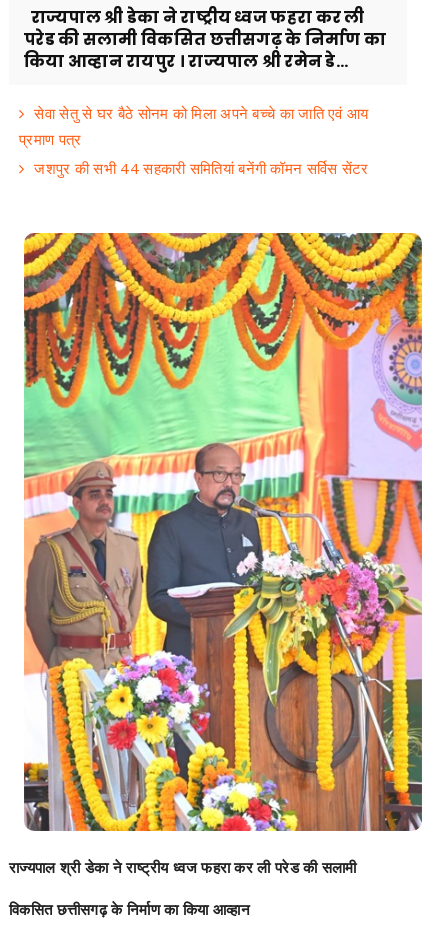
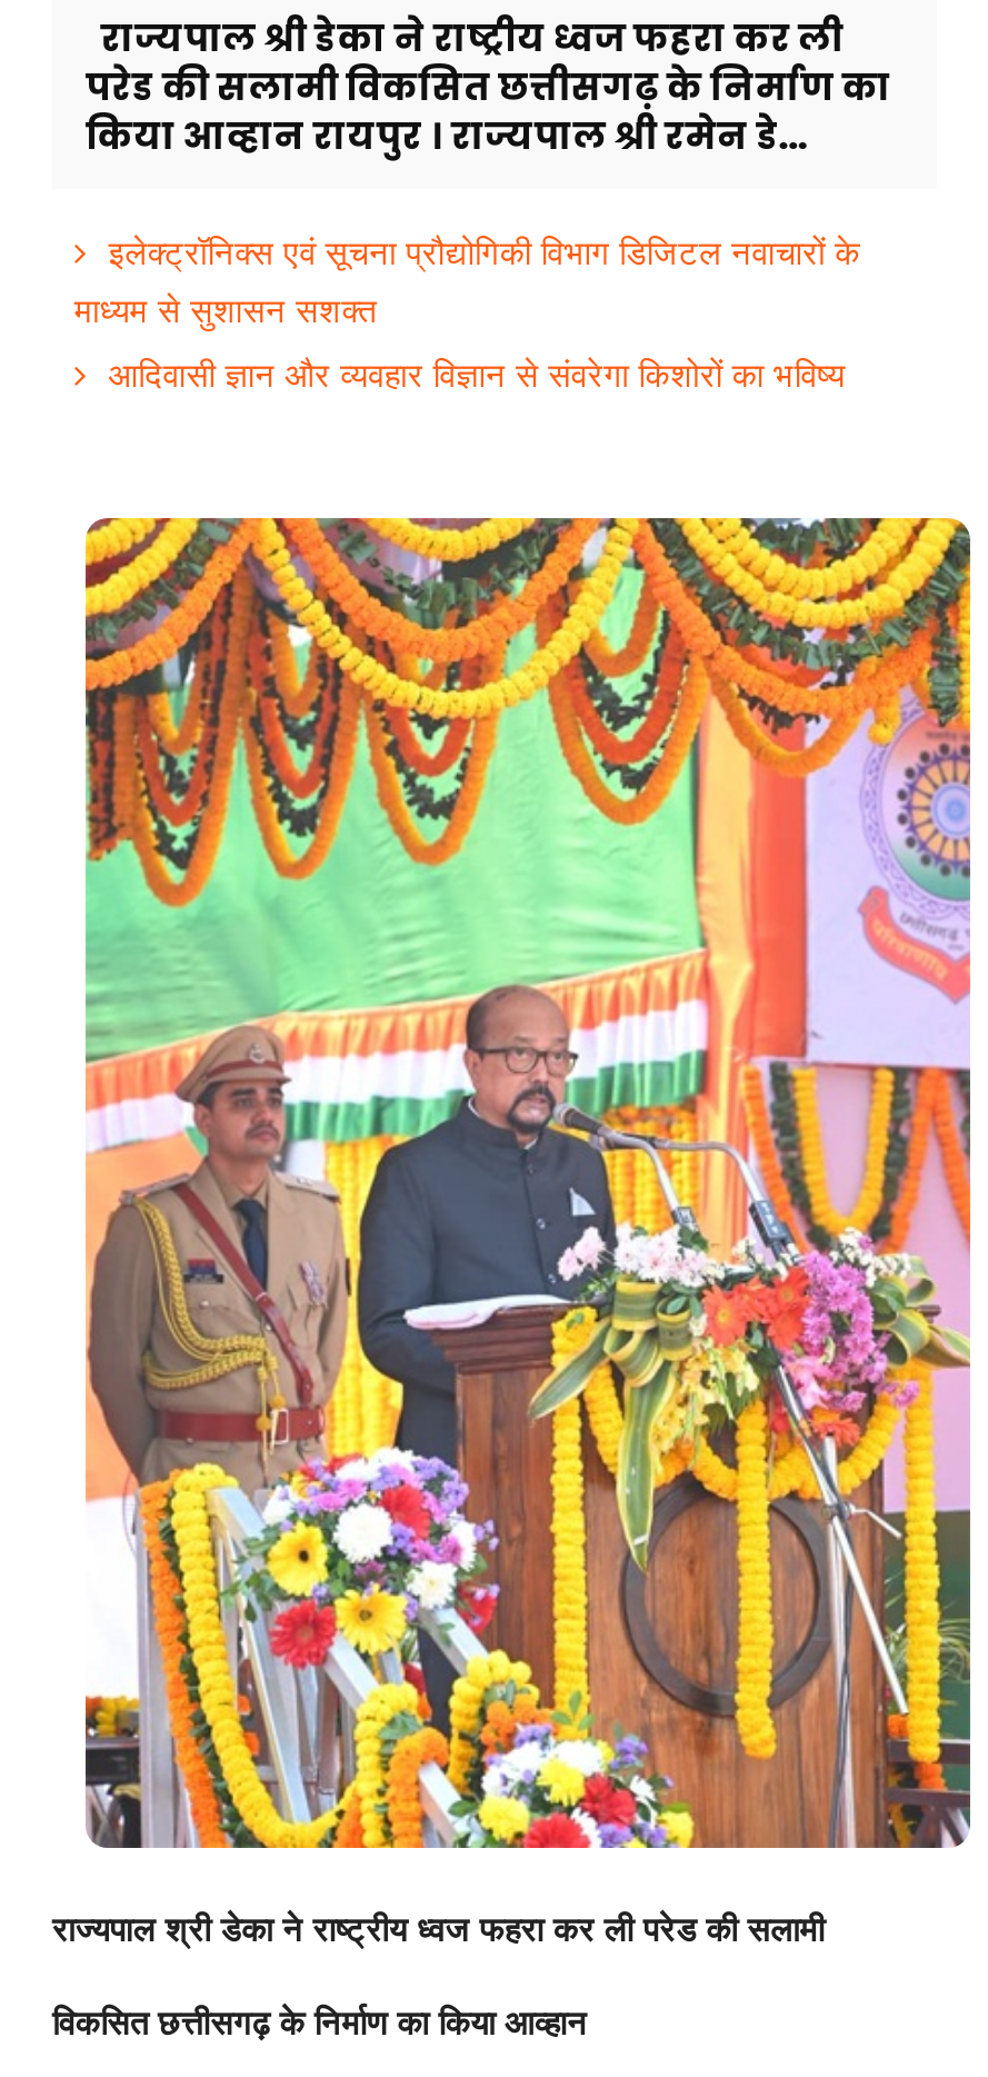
[19,103,369,178] सेवा सेतु से घर बैठे सोनम को मिला अपने बच्चे का जाति एवं आय | प्रमाण पत्र | जशपुर की सभी 44 सहकारी समितियां बनेंगी कॉमन सर्विस सेंटर -> [74,229,860,395] इलेक्ट्रॉनिक्स एवं सूचना प्रौद्योगिकी विभाग डिजिटल नवाचारों के | माध्यम से सुशासन सशक्त | आदिवासी ज्ञान और व्यवहार विज्ञान से संवरेगा किशोरों का भविष्य

